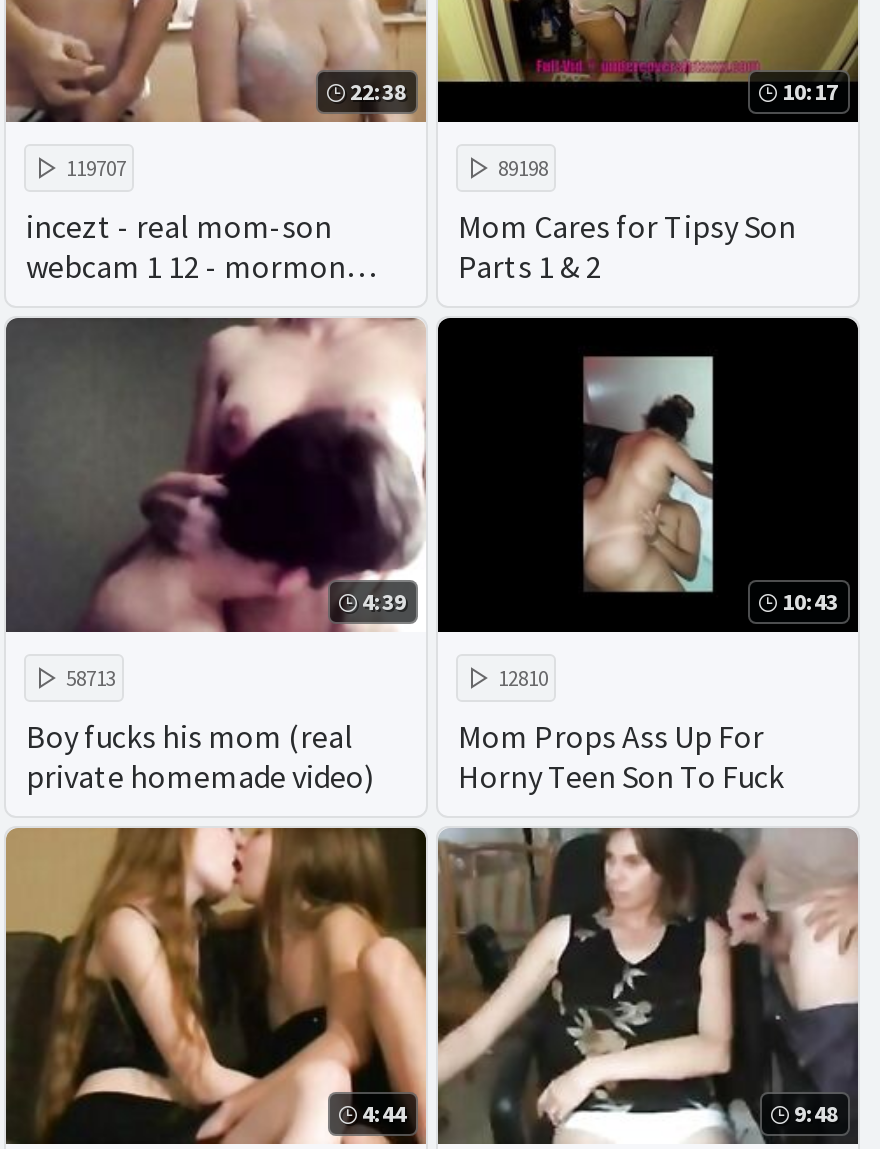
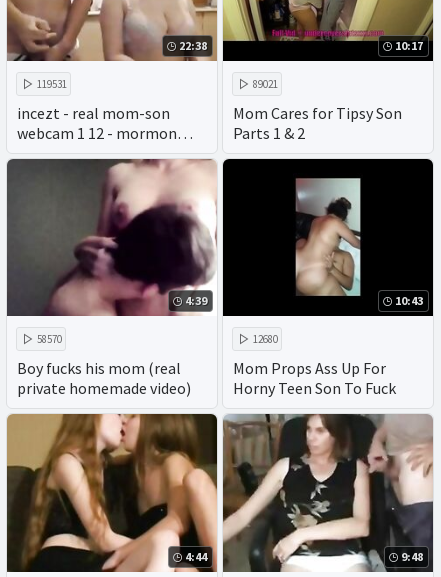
[66,153,126,181] 119707 -> [37,76,67,90] 119531
[498,153,548,181] 89198 -> [253,76,278,90] 89021
[66,664,116,692] 58713 -> [37,332,62,346] 58570
[498,664,548,692] 12810 -> [253,332,278,346] 12680

